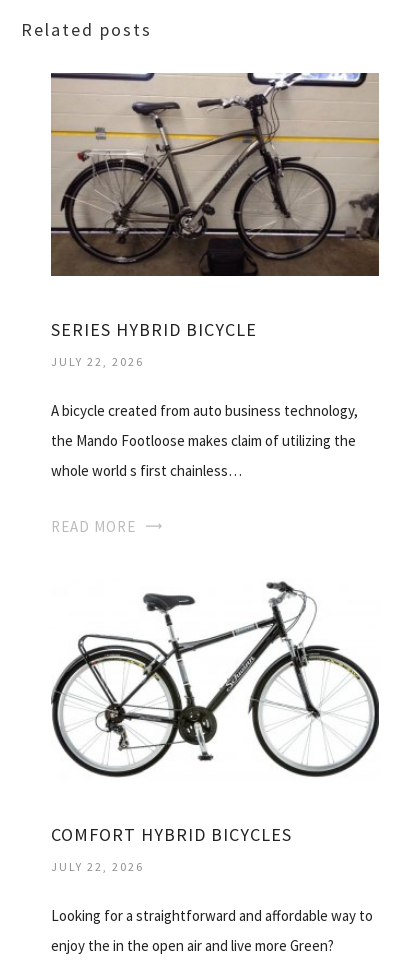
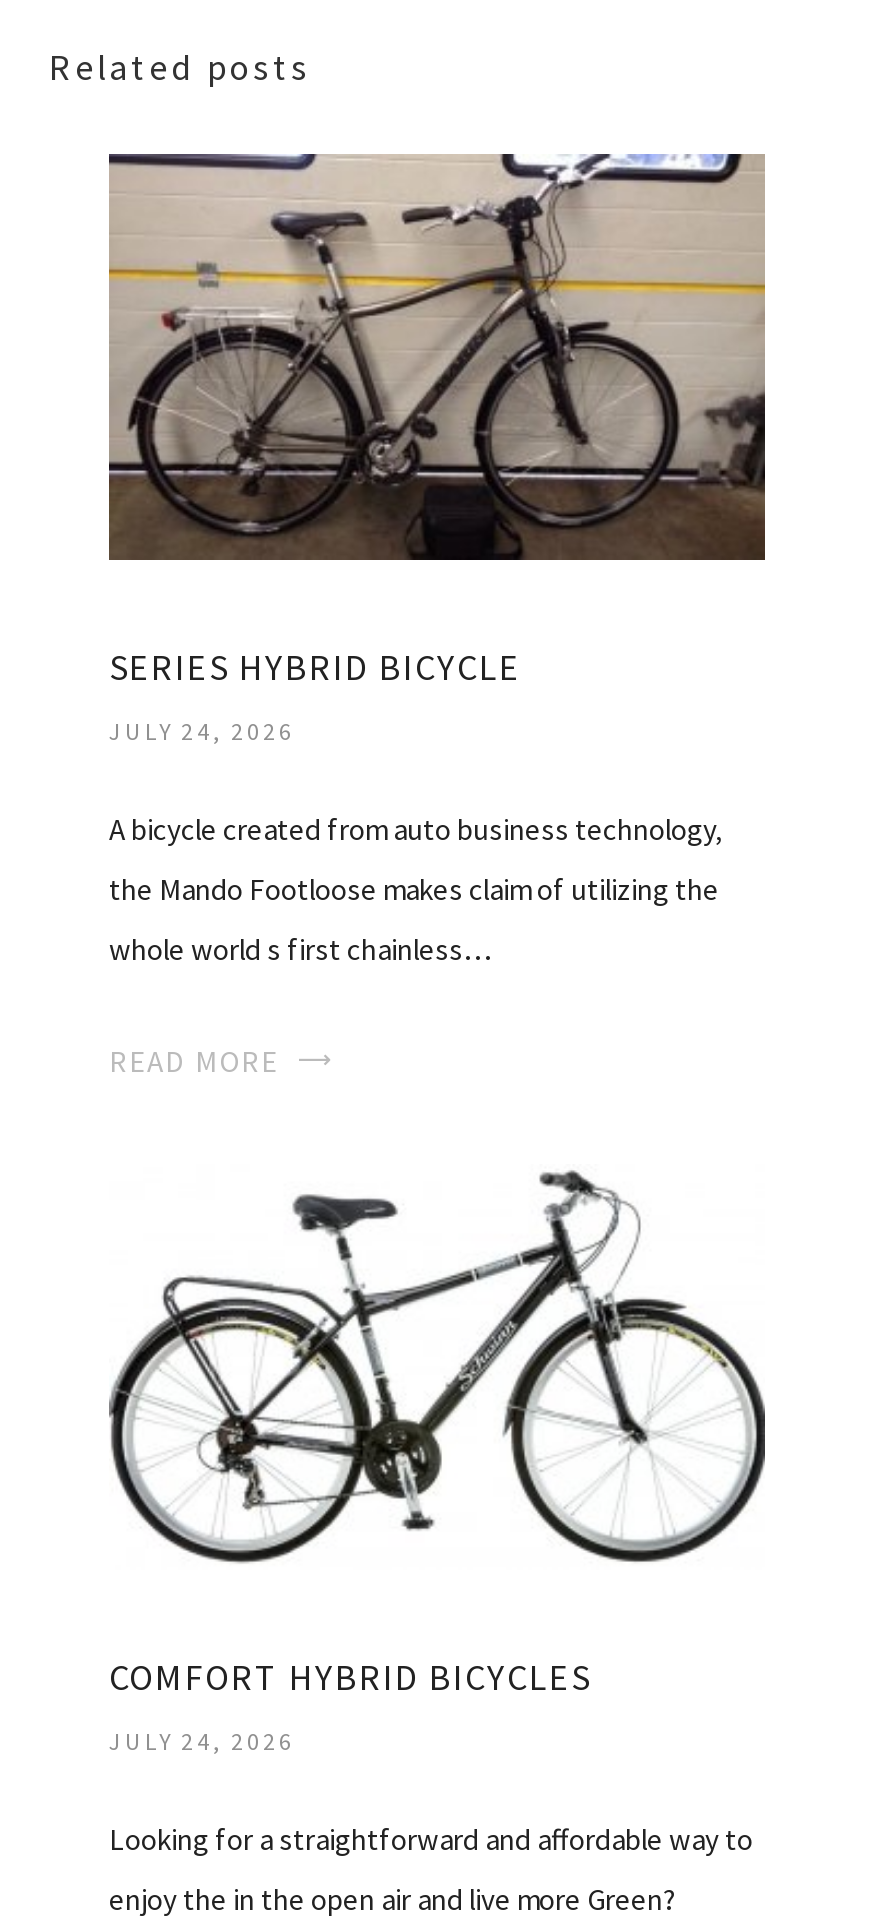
[51,354,144,369] JULY 22, 2026 -> [109,716,295,746] JULY 24, 2026
[51,859,144,874] JULY 22, 2026 -> [109,1727,295,1757] JULY 24, 2026

